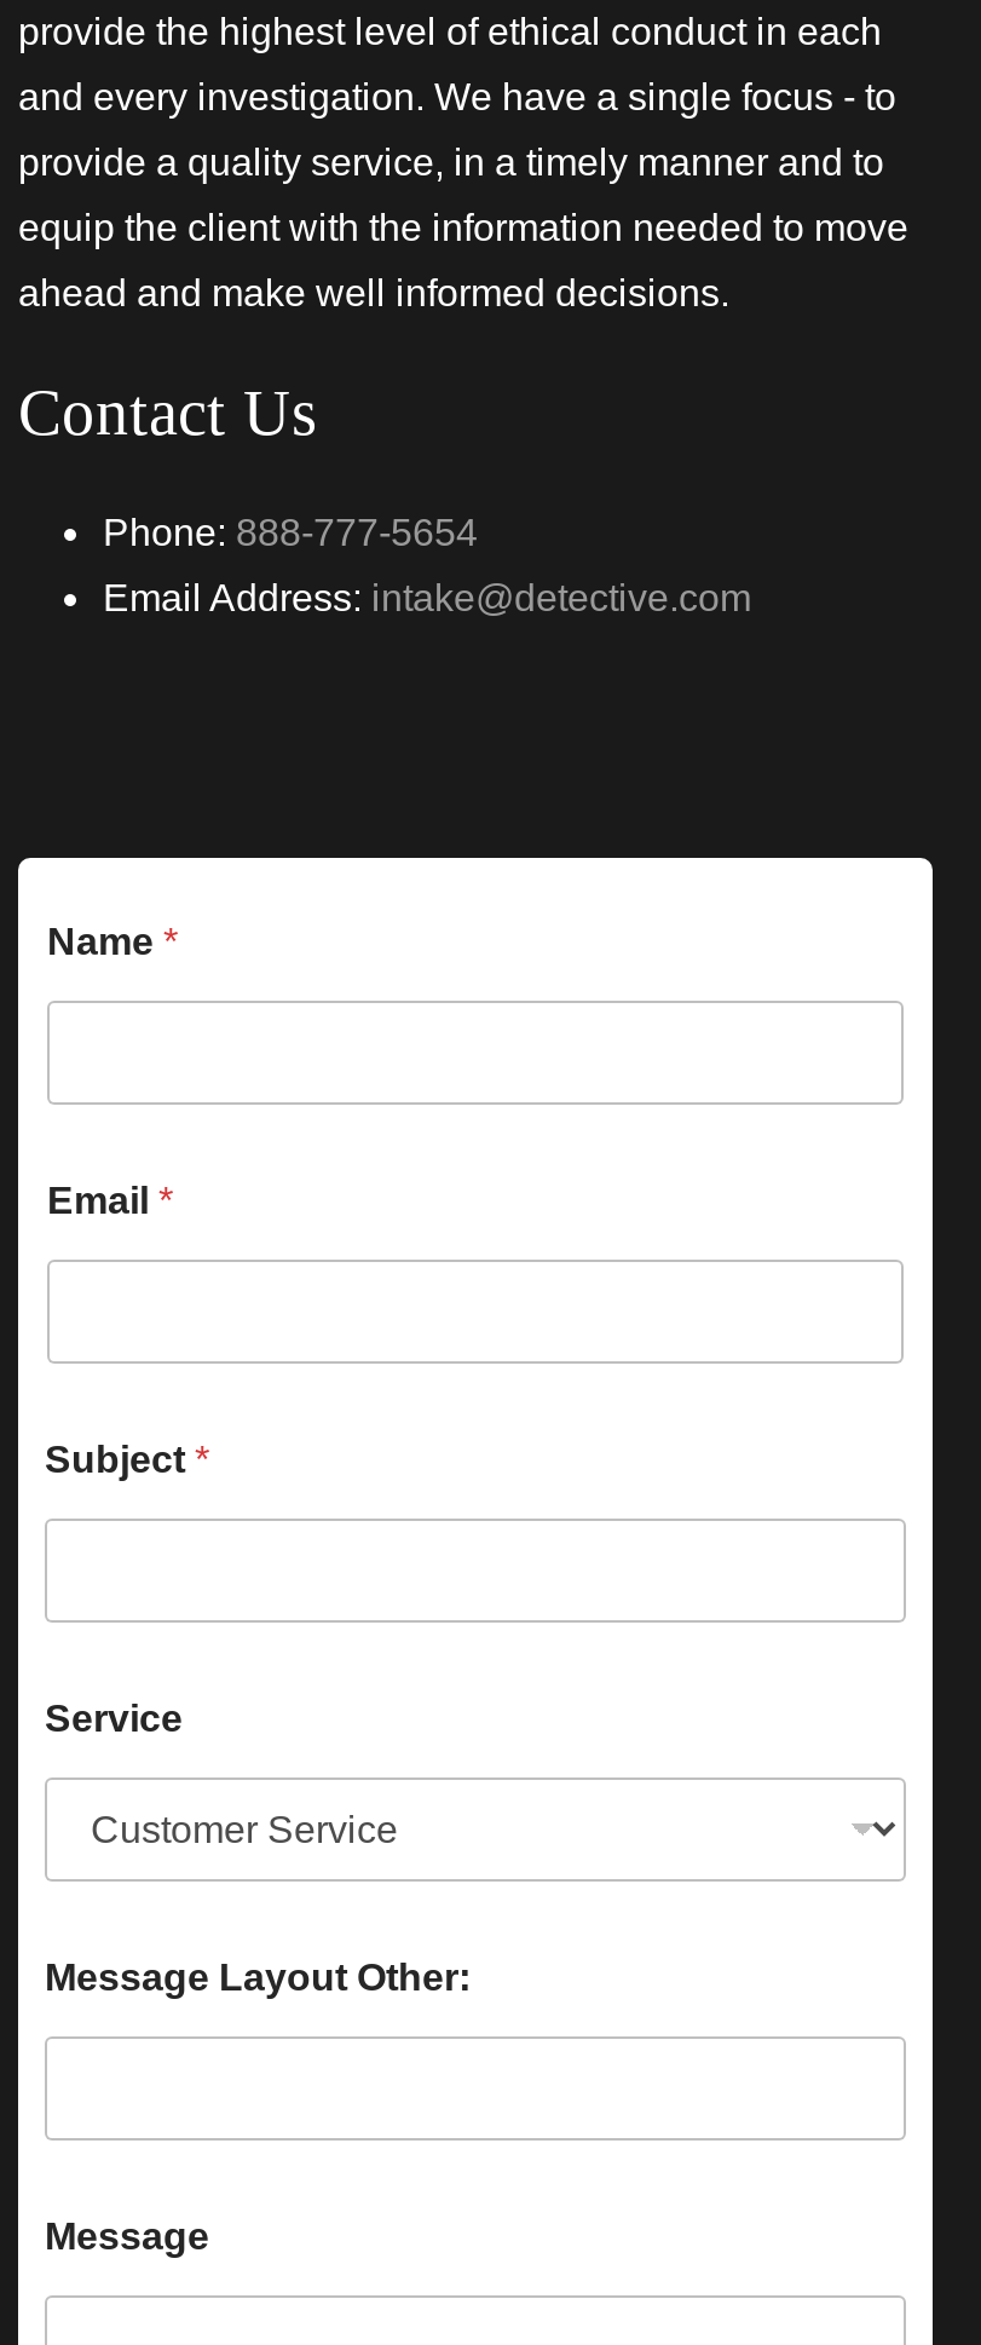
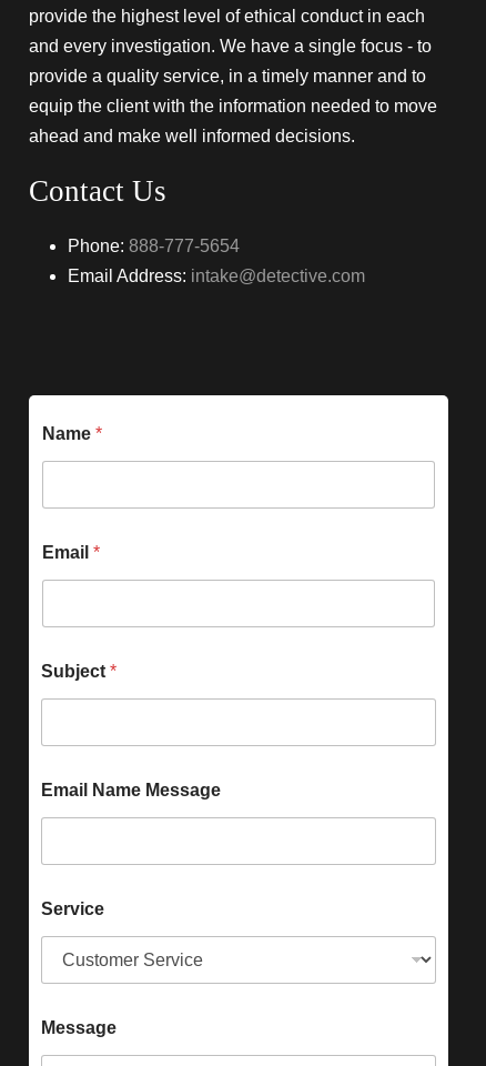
none -> [41,781,221,800] Email Name Message
moved [45,1698,183,1740] -> [41,900,104,919]: Service
[45,1957,471,1998] Message Layout Other: -> none

